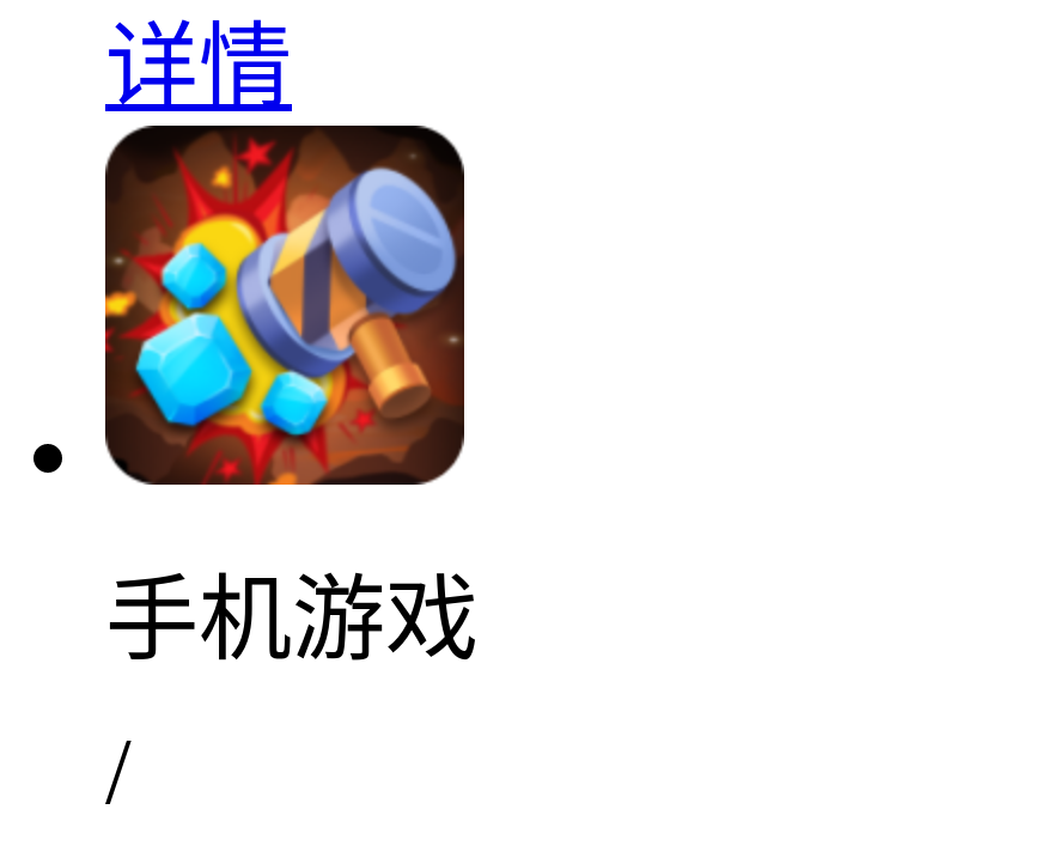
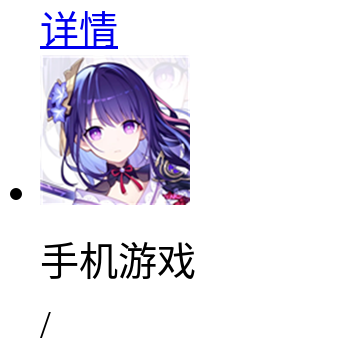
[103,123,467,487] [image] -> [40,55,191,206] [image]

